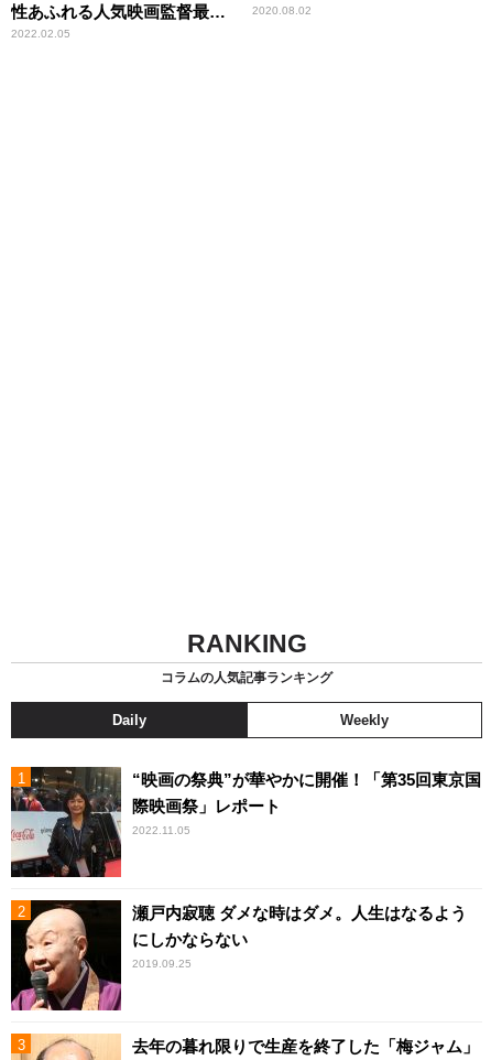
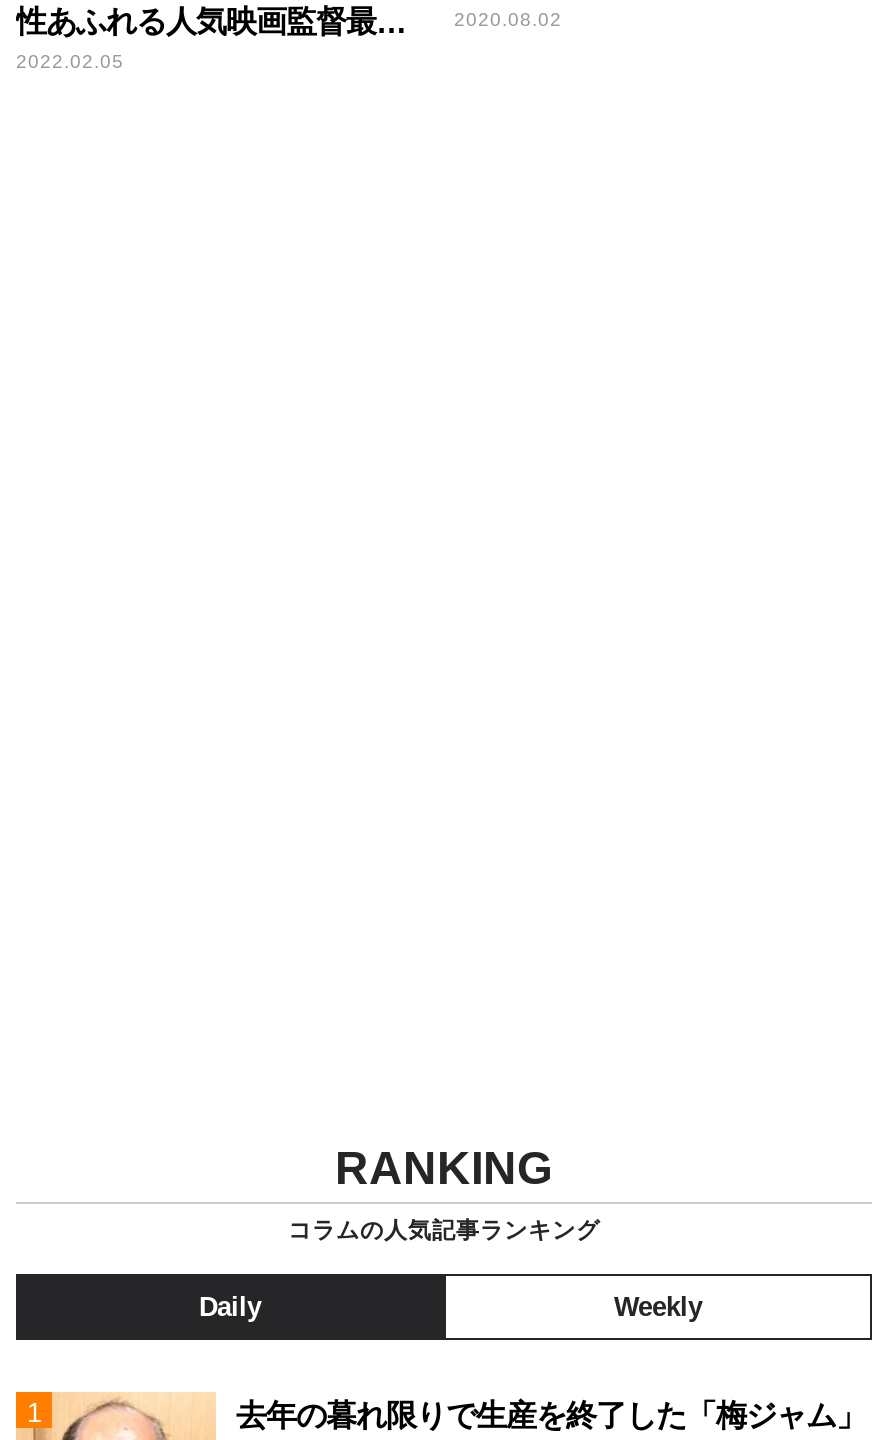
[10,766,481,878] [image] | “映画の祭典”が華やかに開催！「第35回東京国 | 際映画祭」レポート | 2022.11.05 -> none
[10,899,467,1012] [image] | 瀬戸内寂聴 ダメな時はダメ。人生はなるよう | にしかならない | 2019.09.25 -> none

